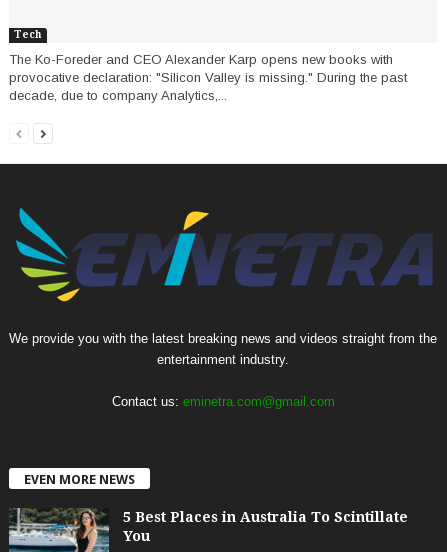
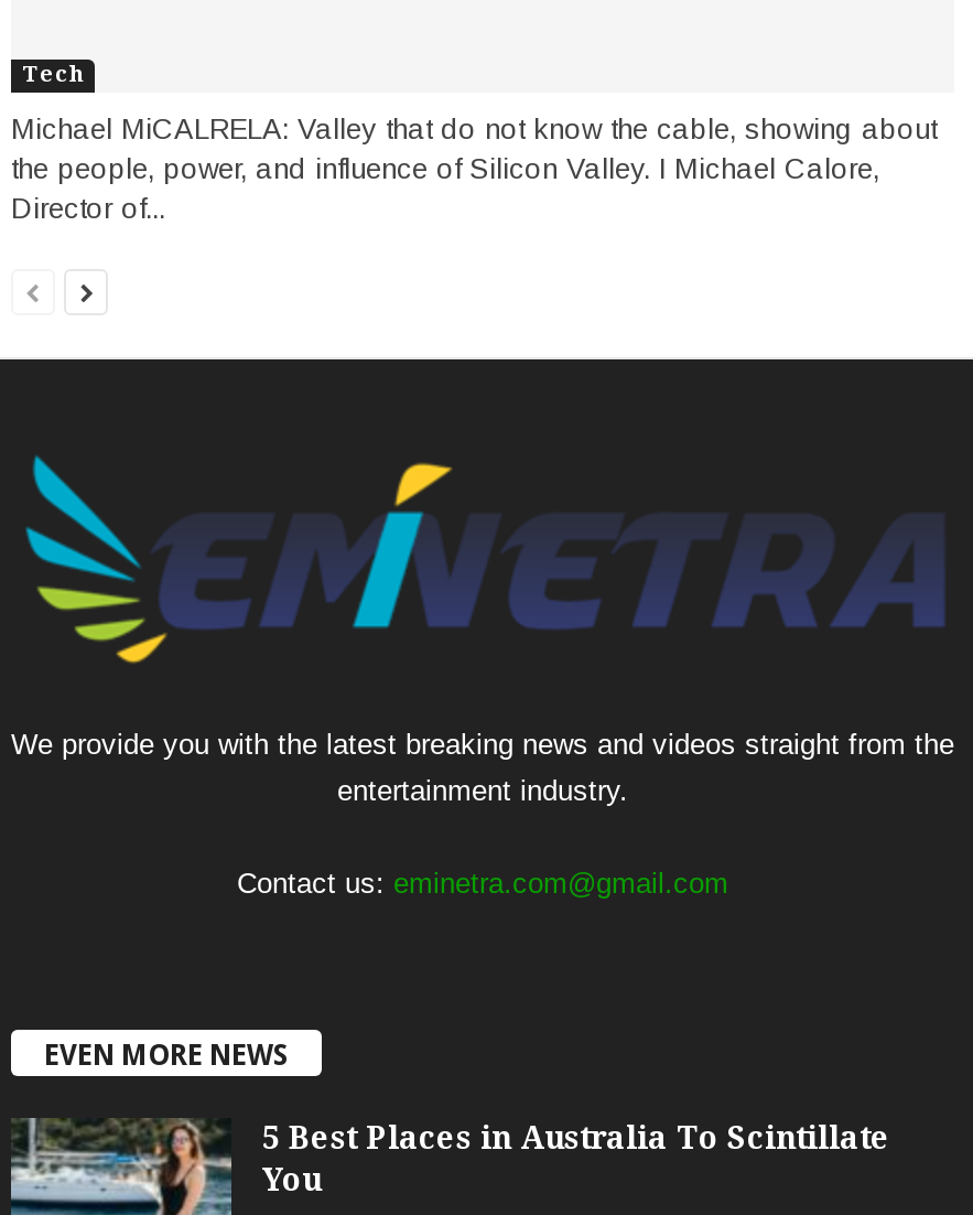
[9,52,407,103] The Ko-Foreder and CEO Alexander Karp opens new books with | provocative declaration: "Silicon Valley is missing." During the past | decade, due to company Analytics,... -> [11,113,937,226] Michael MiCALRELA: Valley that do not know the cable, showing about | the people, power, and influence of Silicon Valley. I Michael Calore, | Director of...

